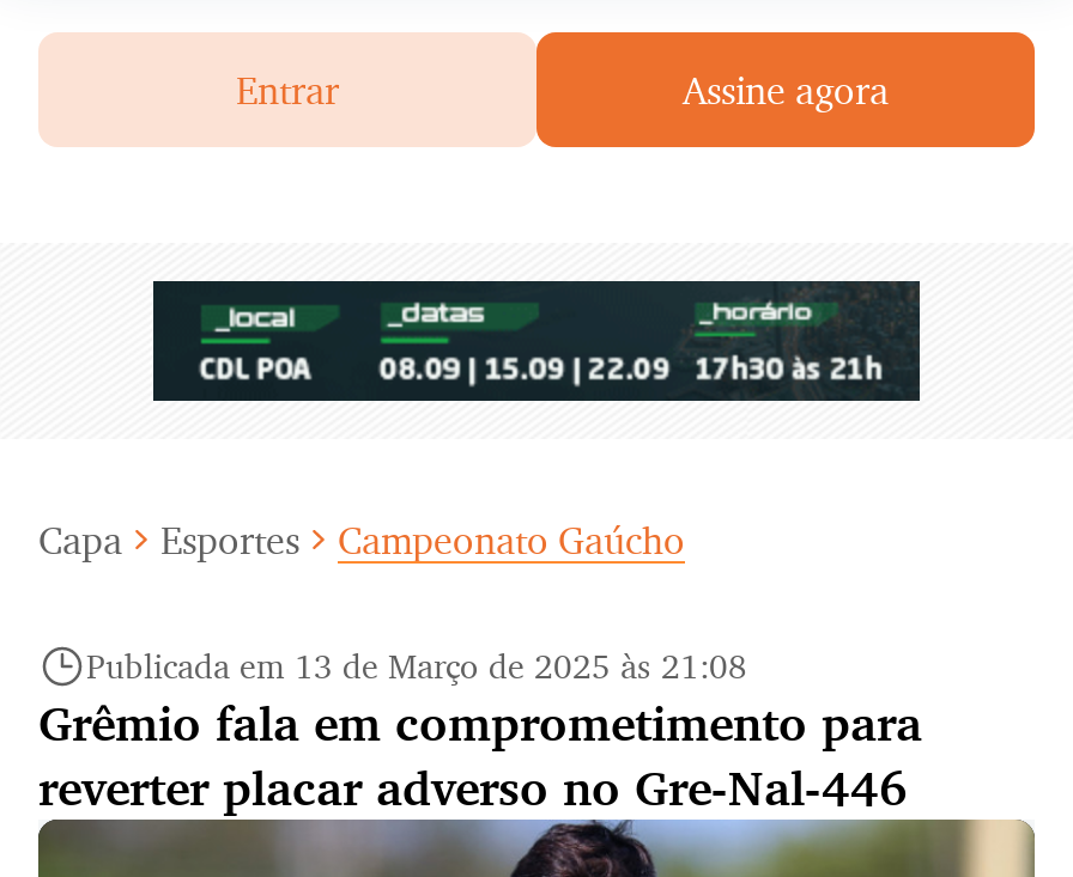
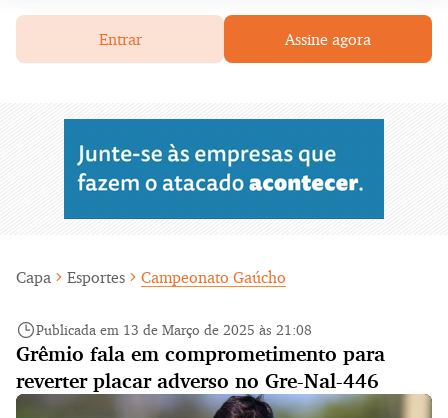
[151,279,922,403] [image] -> [63,118,385,220] [image]

